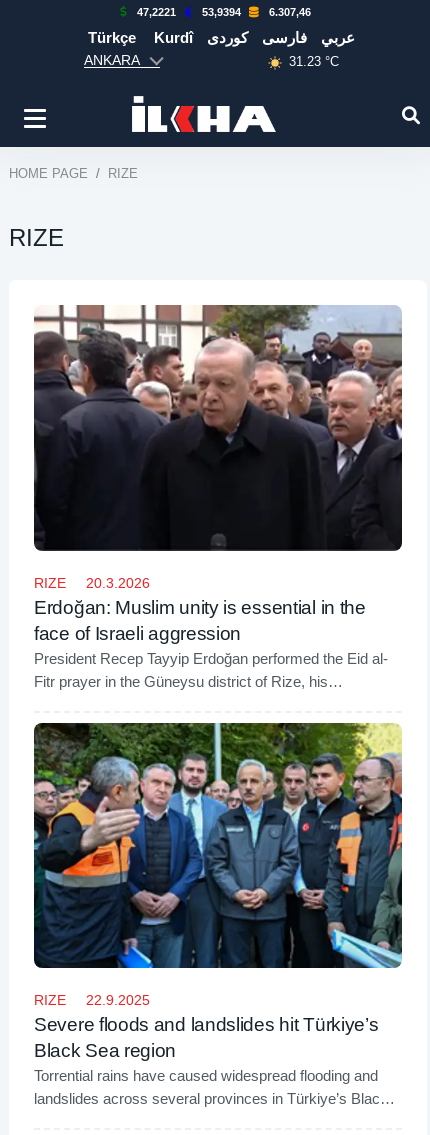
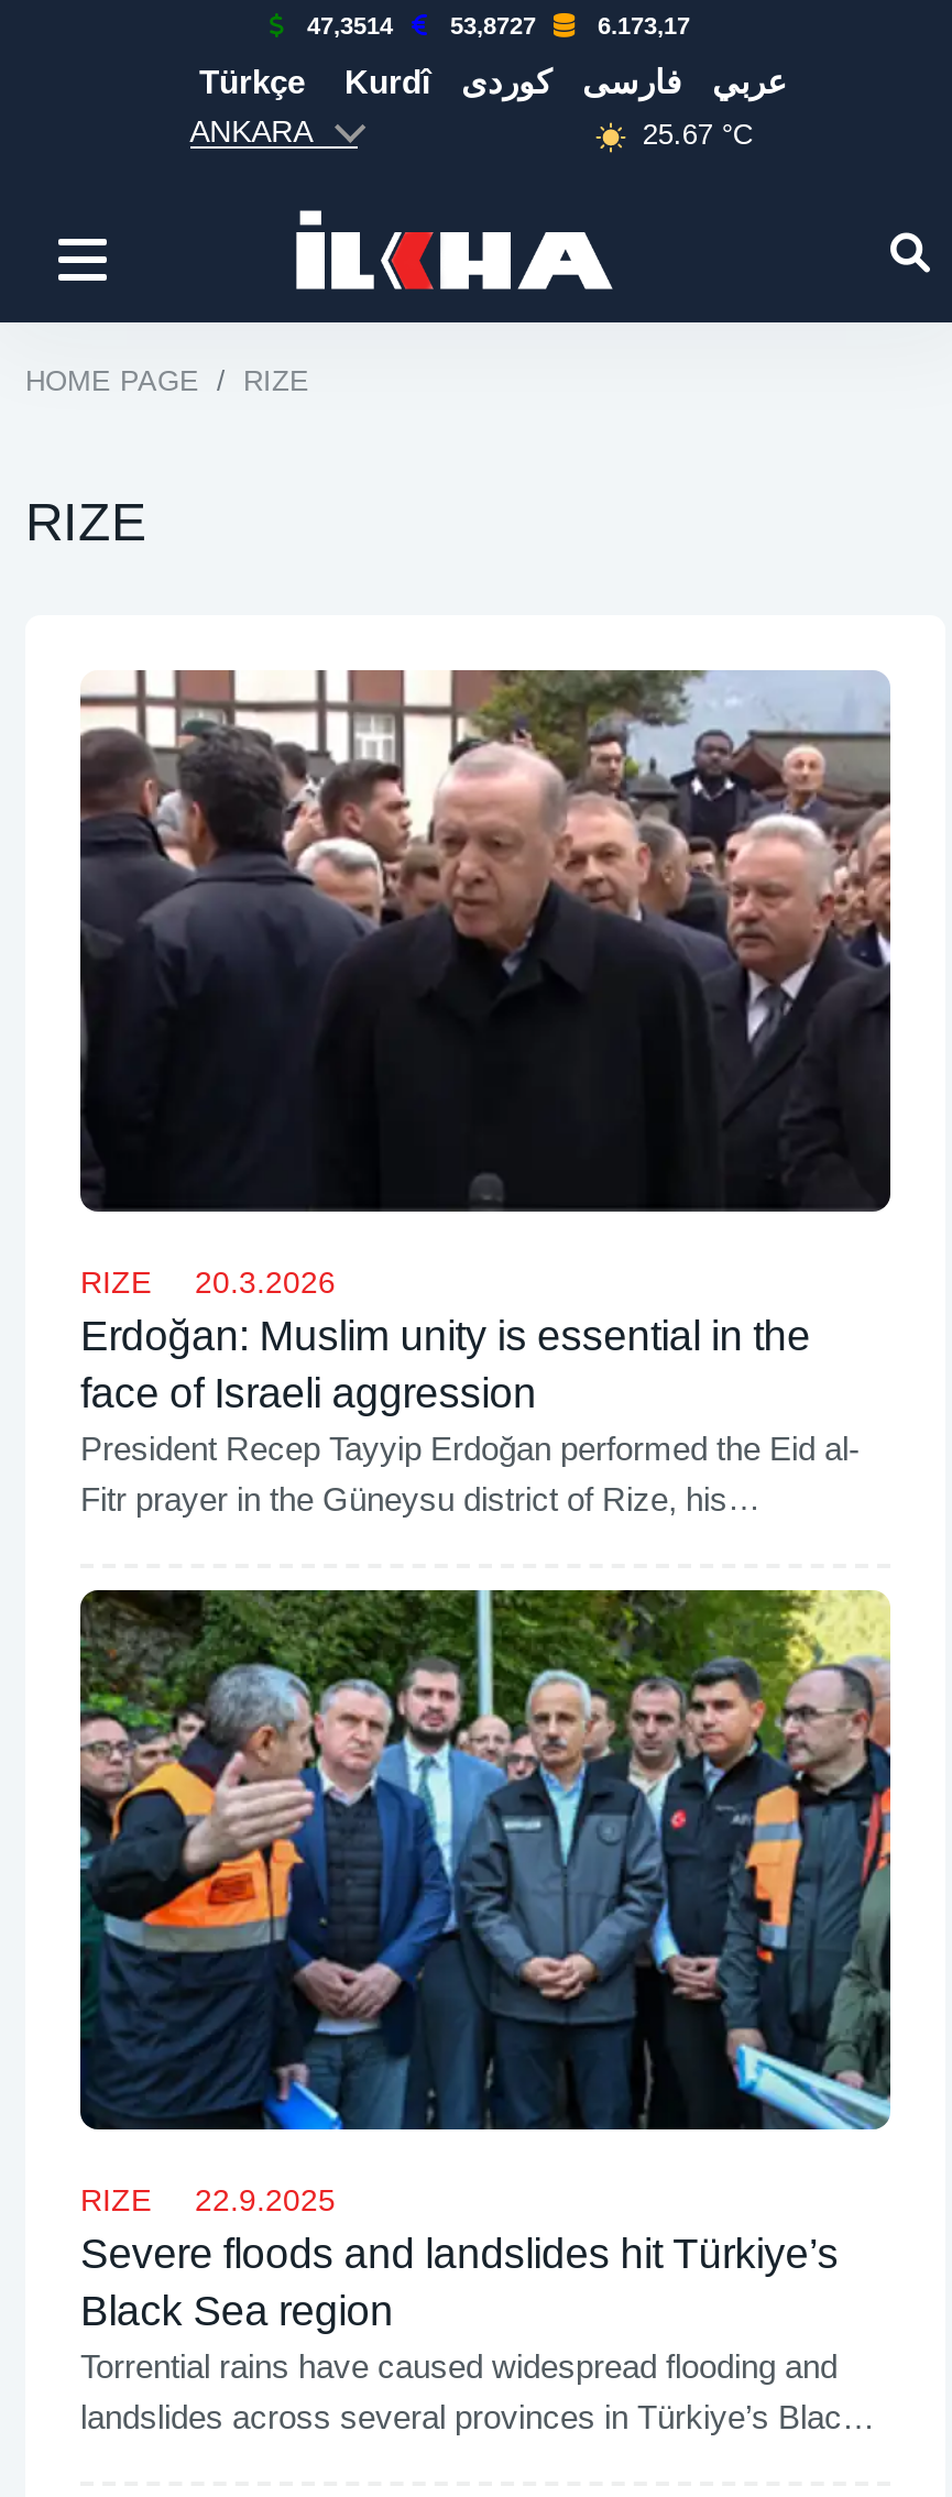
[137,6,176,18] 47,2221 -> [307,12,393,39] 47,3514
[202,6,241,18] 53,9394 -> [450,12,536,39] 53,8727
[269,6,311,18] 6.307,46 -> [598,12,690,39] 6.173,17
[289,54,339,69] 31.23 °C -> [642,119,752,152] 25.67 °C

